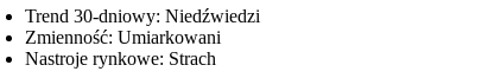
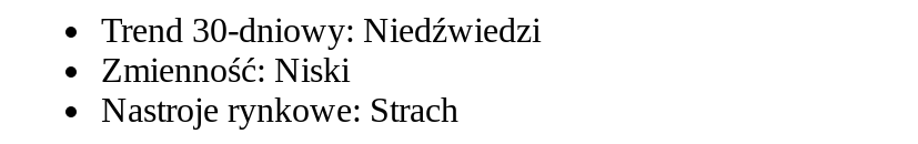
[25,27,221,47] Zmienność: Umiarkowani -> [101,50,350,88] Zmienność: Niski

